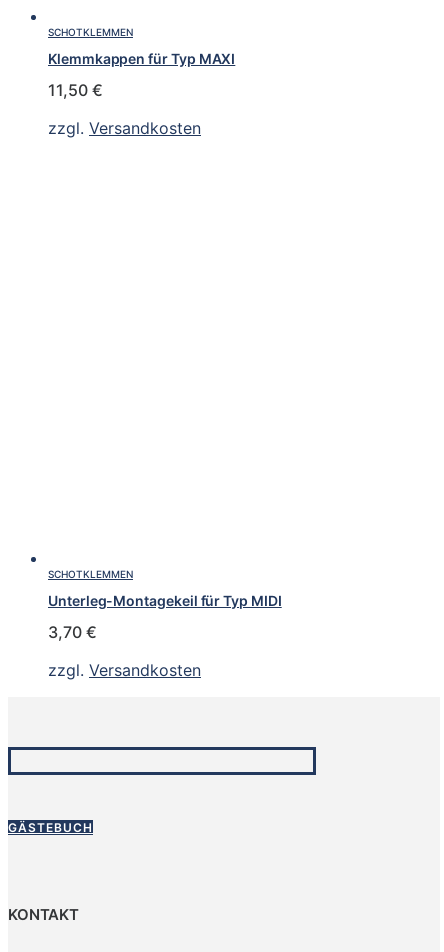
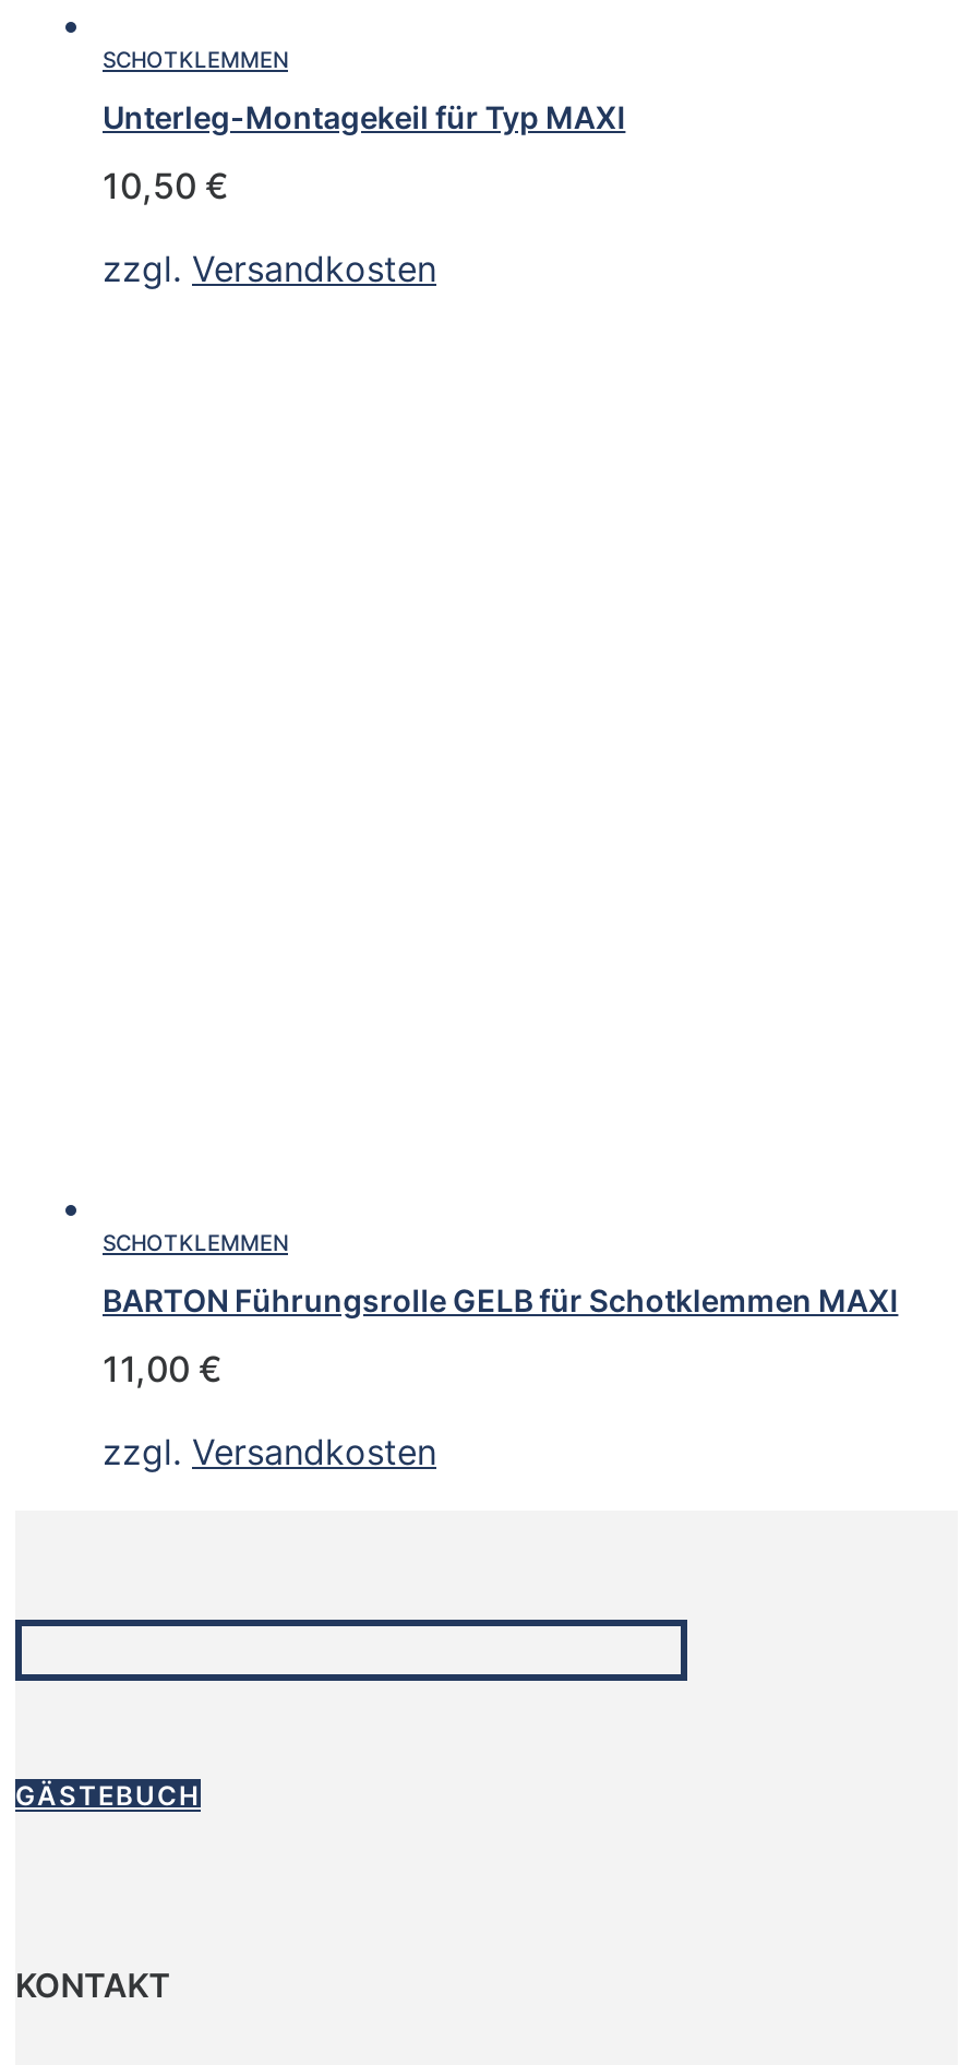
[48,50,235,67] Klemmkappen für Typ MAXI -> [103,97,626,134] Unterleg-Montagekeil für Typ MAXI
[48,80,103,100] 11,50 € -> [103,164,229,208] 10,50 €
[48,592,282,609] Unterleg-Montagekeil für Typ MIDI -> [103,1281,898,1318] BARTON Führungsrolle GELB für Schotklemmen MAXI
[48,622,97,642] 3,70 € -> [103,1348,223,1391] 11,00 €

